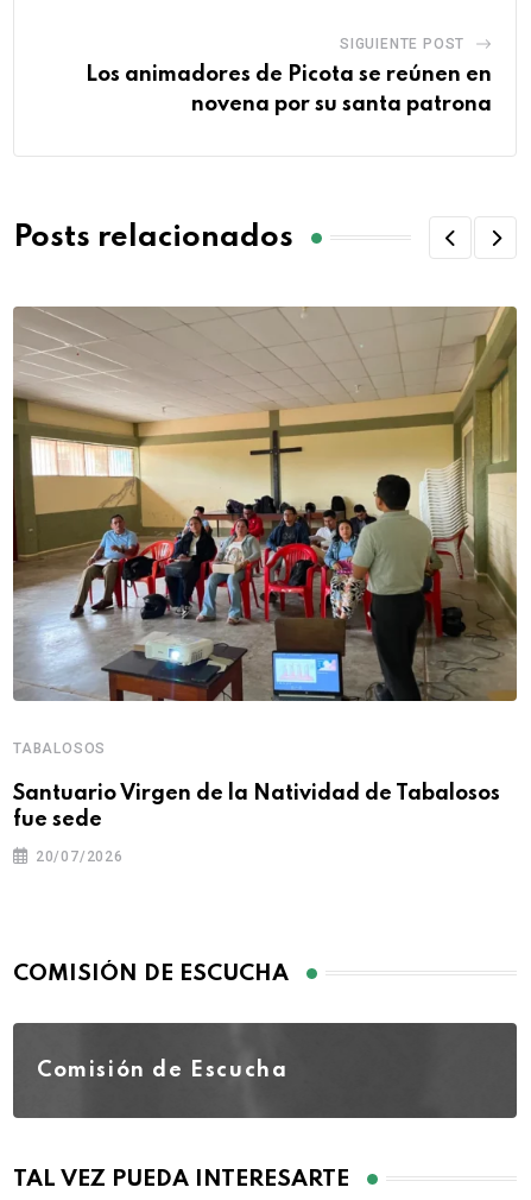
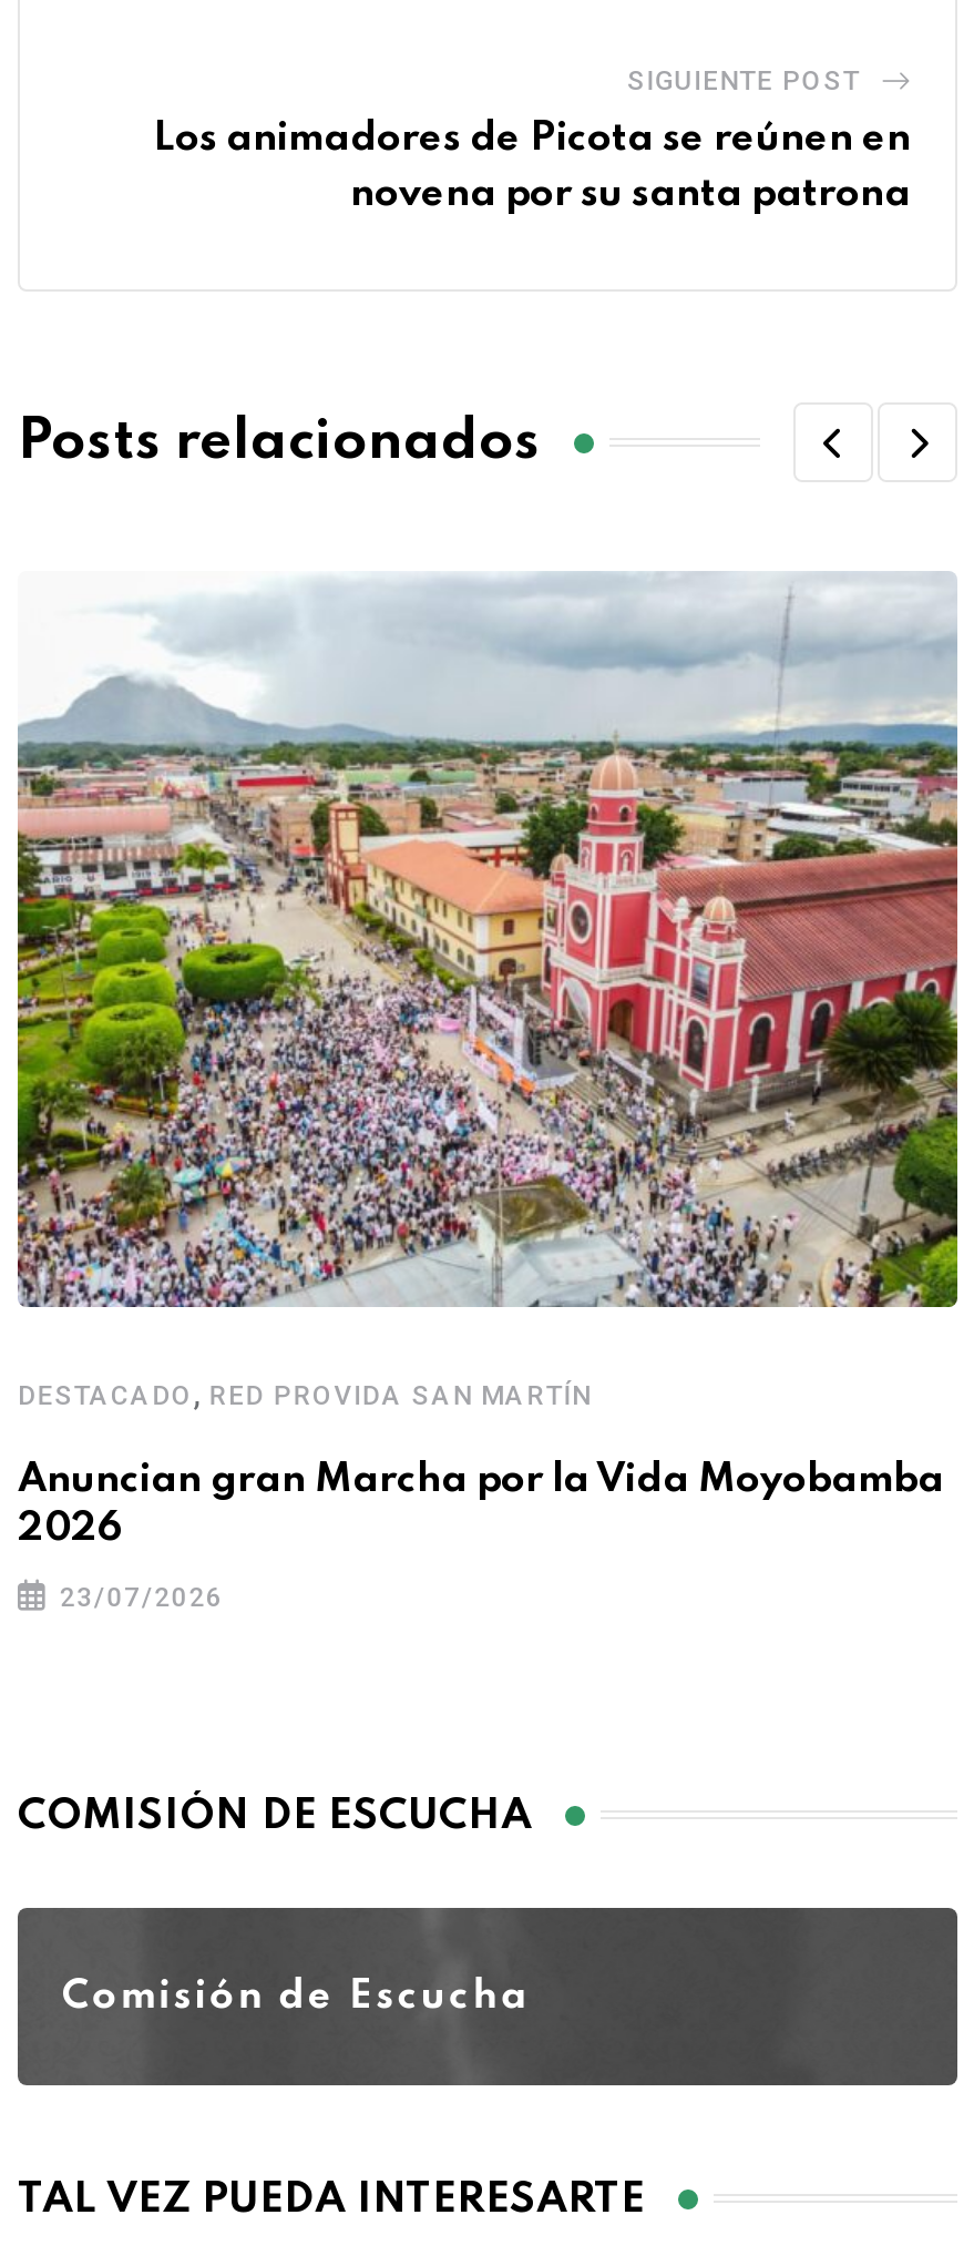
[12,305,518,756] [image] | TABALOSOS -> [16,571,960,1413] [image] | DESTACADO, RED PROVIDA SAN MARTÍN
[13,783,500,830] Santuario Virgen de la Natividad de Tabalosos | fue sede -> [18,1459,944,1548] Anuncian gran Marcha por la Vida Moyobamba | 2026
[35,848,123,865] 20/07/2026 -> [59,1581,223,1612] 23/07/2026

